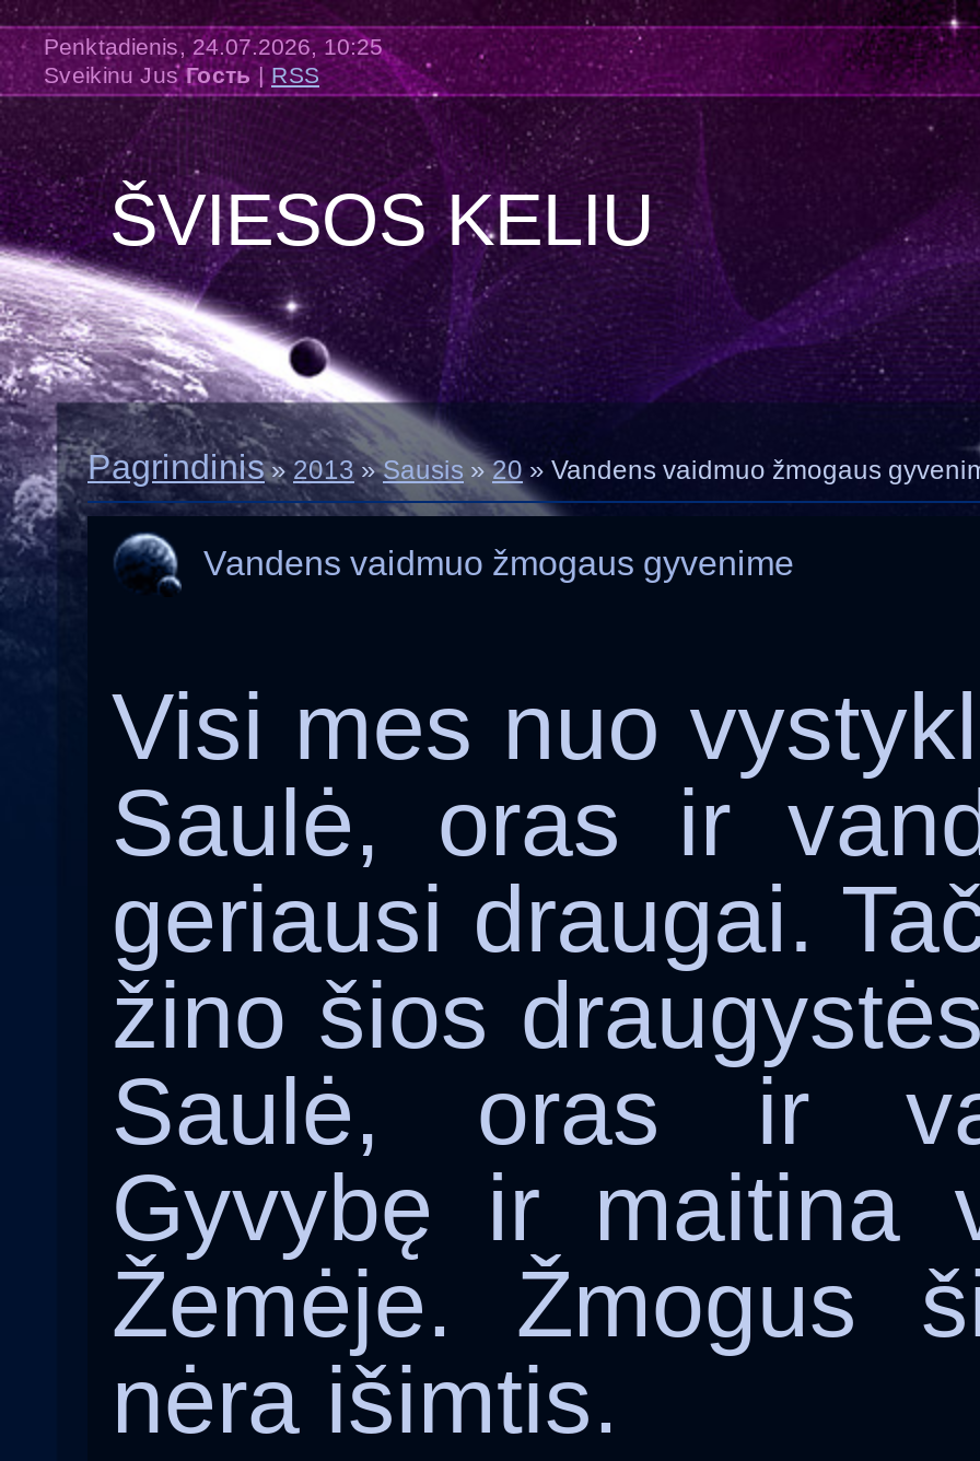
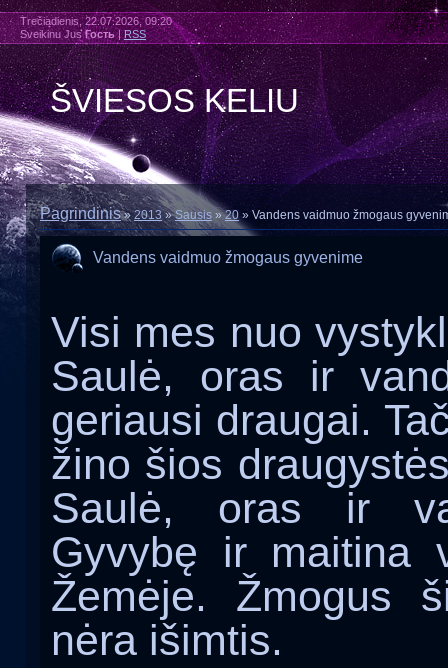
[44,33,383,59] Penktadienis, 24.07.2026, 10:25 -> [20,15,172,27] Trečiadienis, 22.07.2026, 09:20

